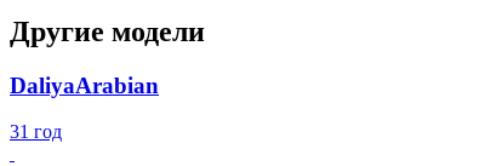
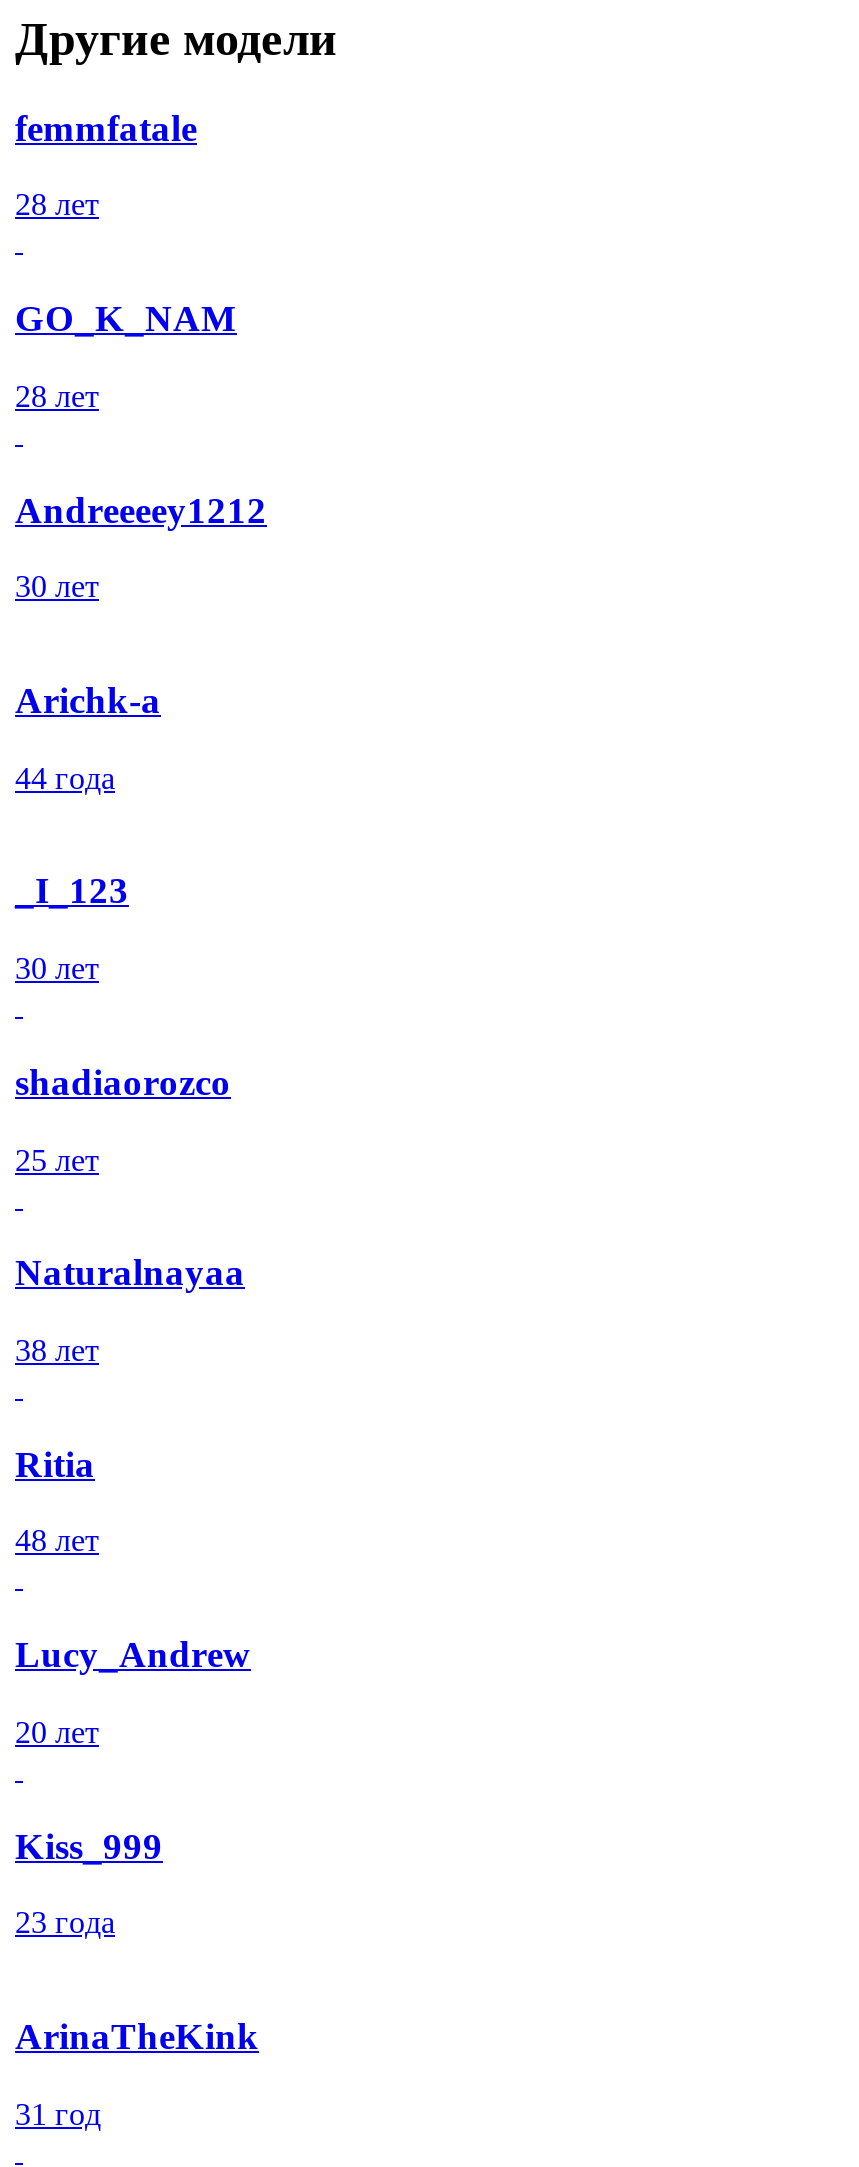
[10,72,159,98] DaliyaArabian -> [15,106,267,2057] femmfatale | 28 лет | GO_K_NAM | 28 лет | Andreeeey1212 | 30 лет | Arichk-a | 44 года | _I_123 | 30 лет | shadiaorozco | 25 лет | Naturalnayaa | 38 лет | Ritia | 48 лет | Lucy_Andrew | 20 лет | Kiss_999 | 23 года | ArinaTheKink

